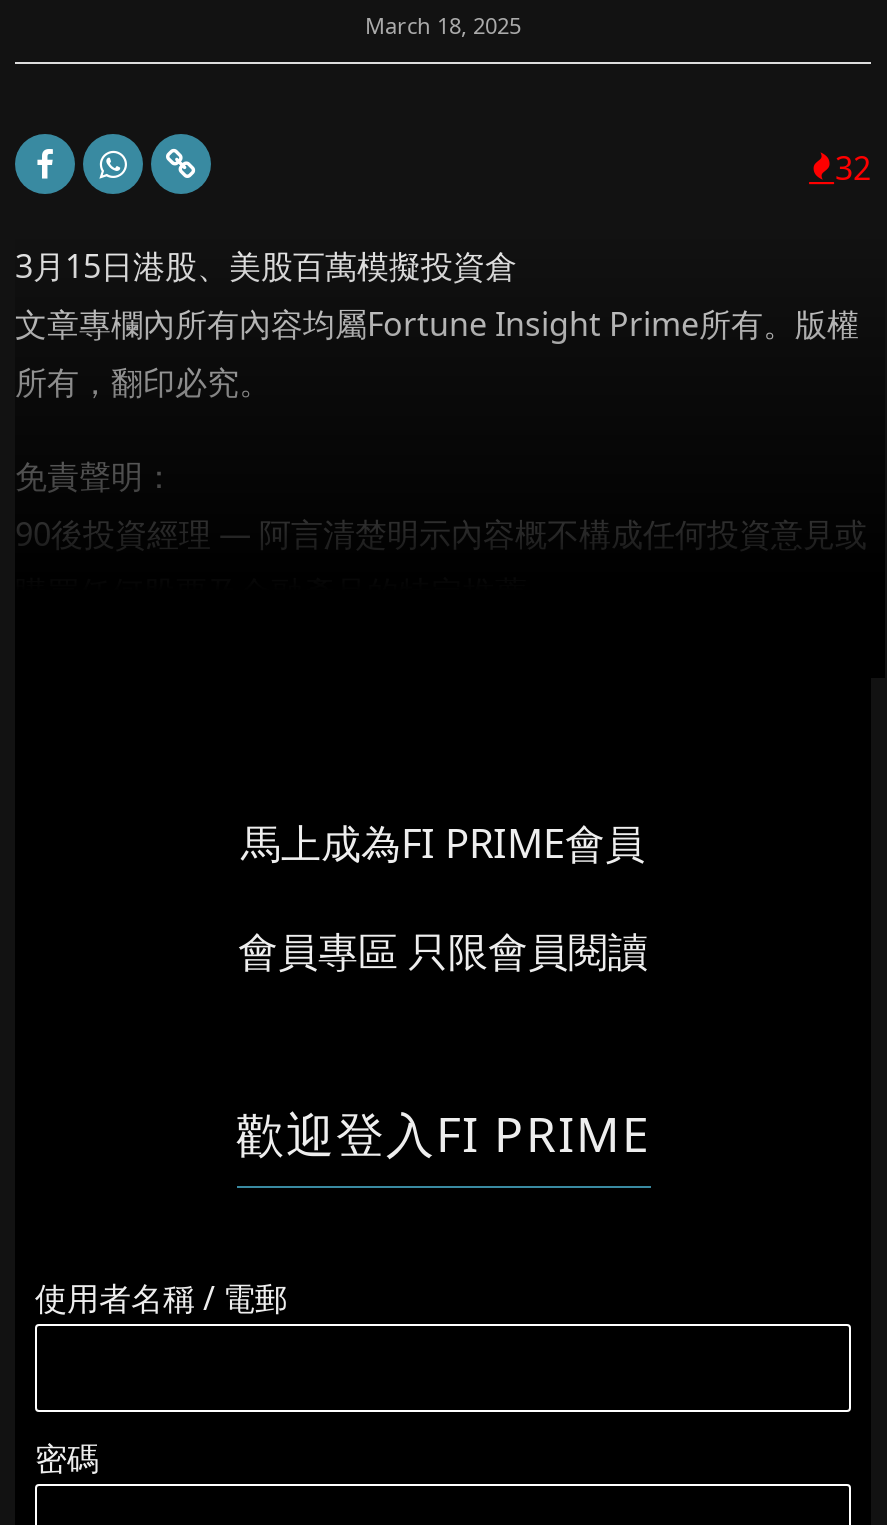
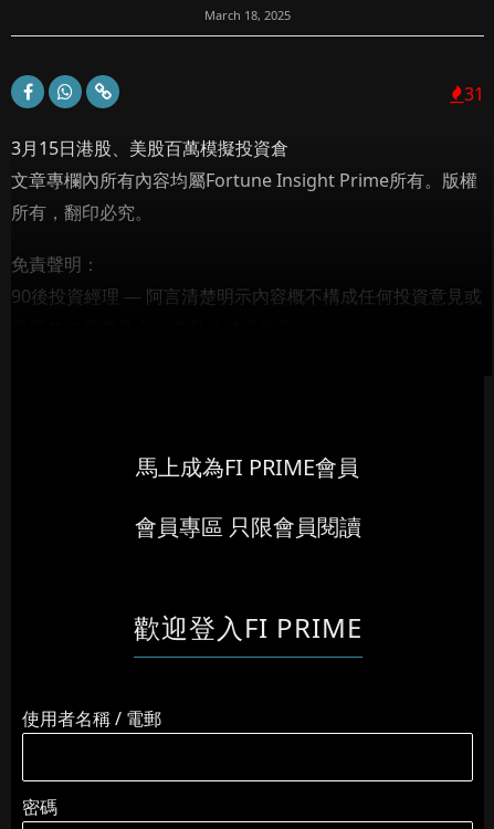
[835,146,871,190] 32 -> [464,82,484,106] 31

